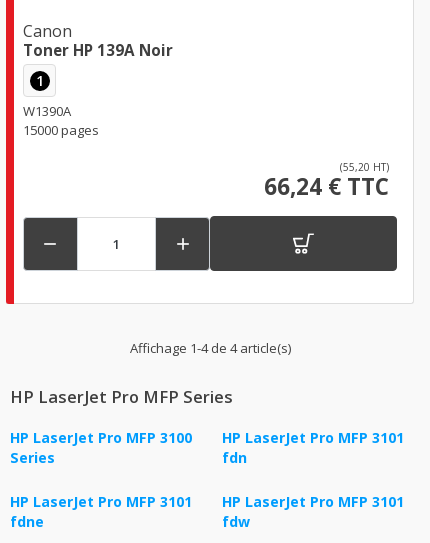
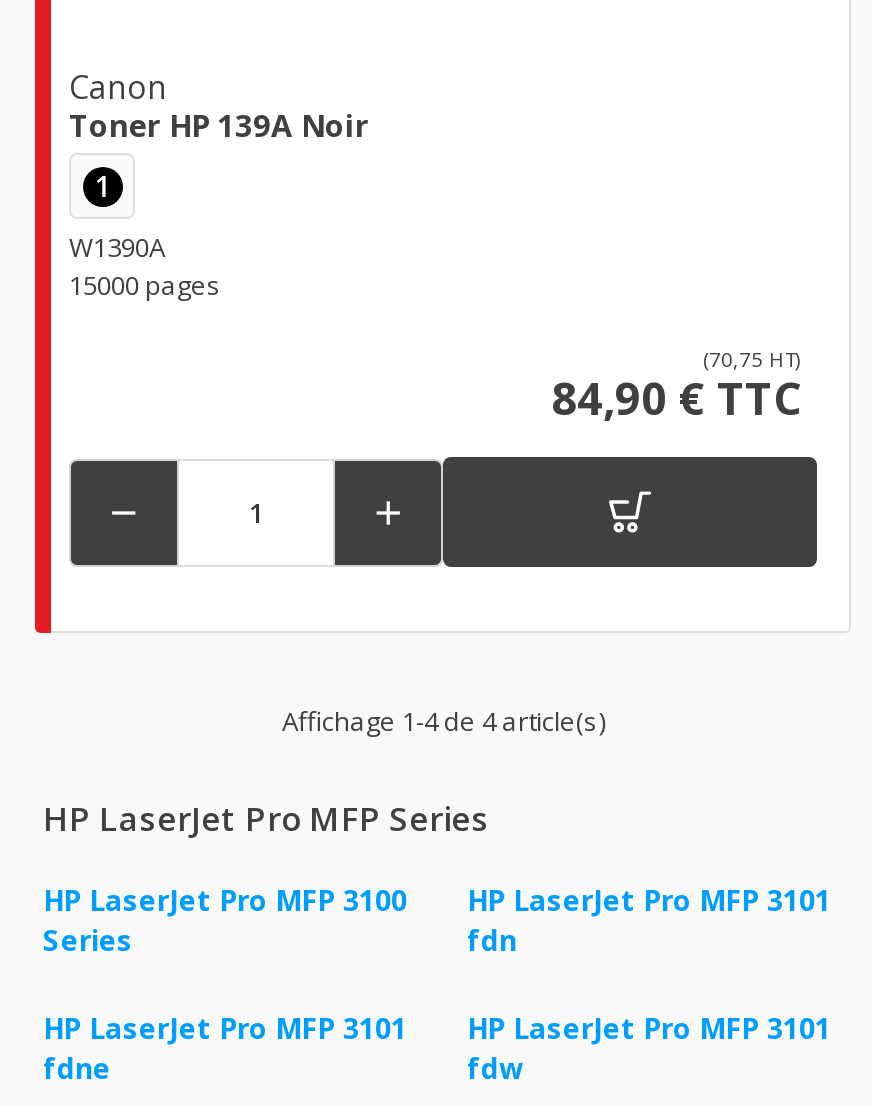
[340,160,389,174] (55,20 HT) -> [703,346,801,374] (70,75 HT)
[264,171,389,202] 66,24 € TTC -> [551,368,801,430] 84,90 € TTC

